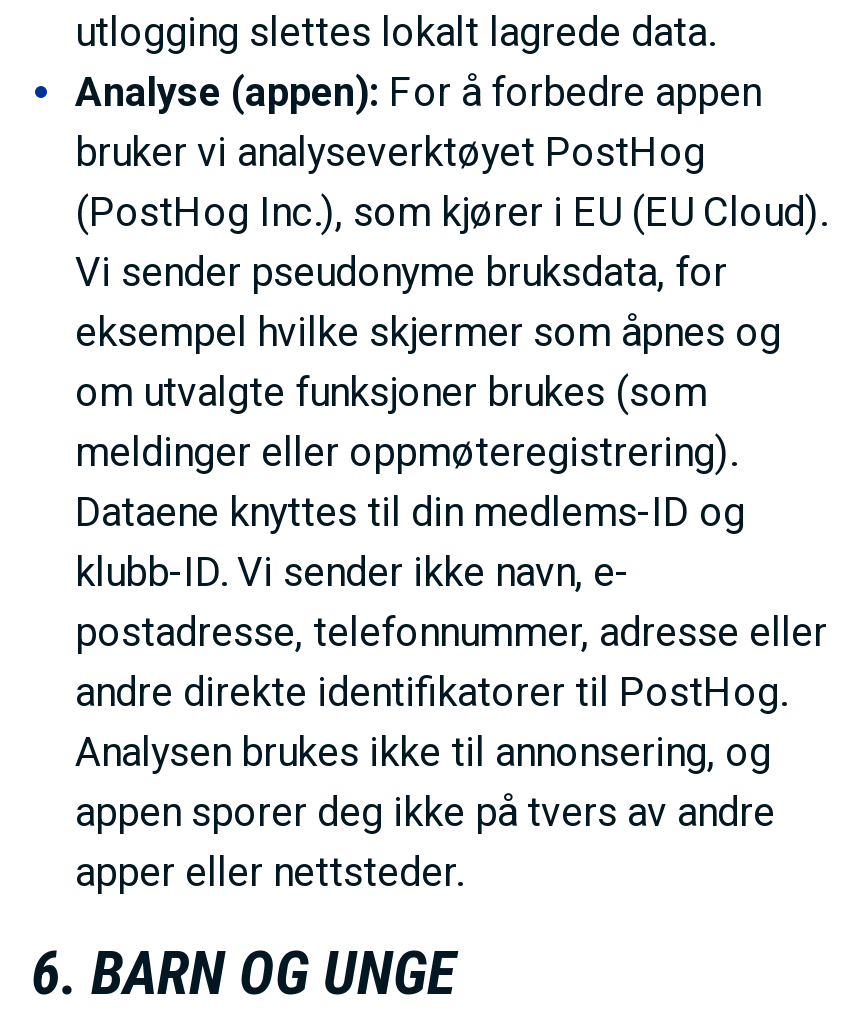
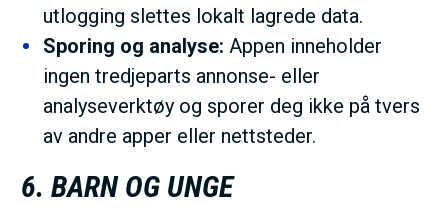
[75,68,827,896] Analyse (appen): For å forbedre appen | bruker vi analyseverktøyet PostHog | (PostHog Inc.), som kjører i EU (EU Cloud). | Vi sender pseudonyme bruksdata, for | eksempel hvilke skjermer som åpnes og | om utvalgte funksjoner brukes (som | meldinger eller oppmøteregistrering). | Dataene knyttes til din medlems-ID og | klubb-ID. Vi sender ikke navn, e- | postadresse, telefonnummer, adresse eller | andre direkte identifikatorer til PostHog. | Analysen brukes ikke til annonsering, og | appen sporer deg ikke på tvers av andre | apper eller nettsteder. -> [43,34,420,148] Sporing og analyse: Appen inneholder | ingen tredjeparts annonse- eller | analyseverktøy og sporer deg ikke på tvers | av andre apper eller nettsteder.

